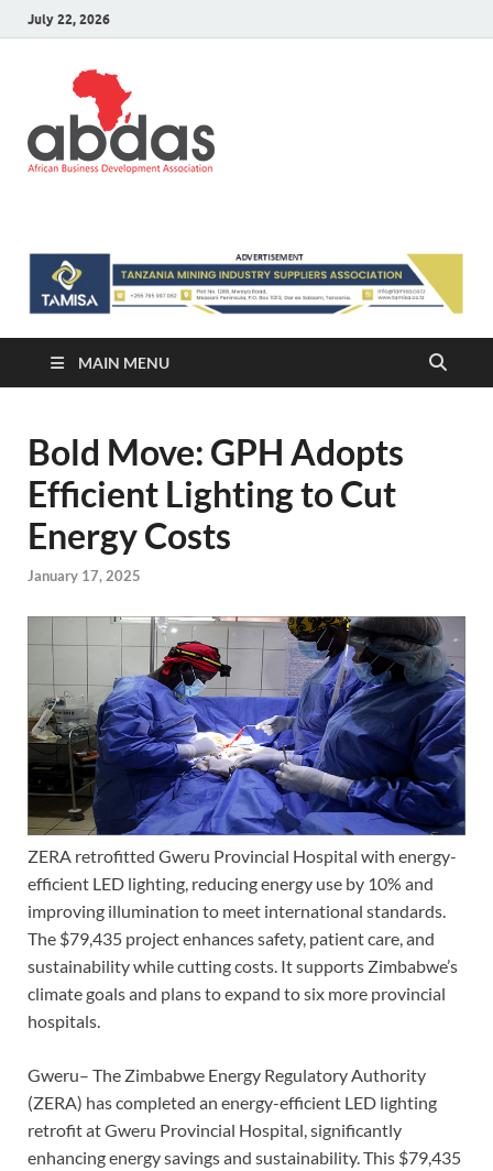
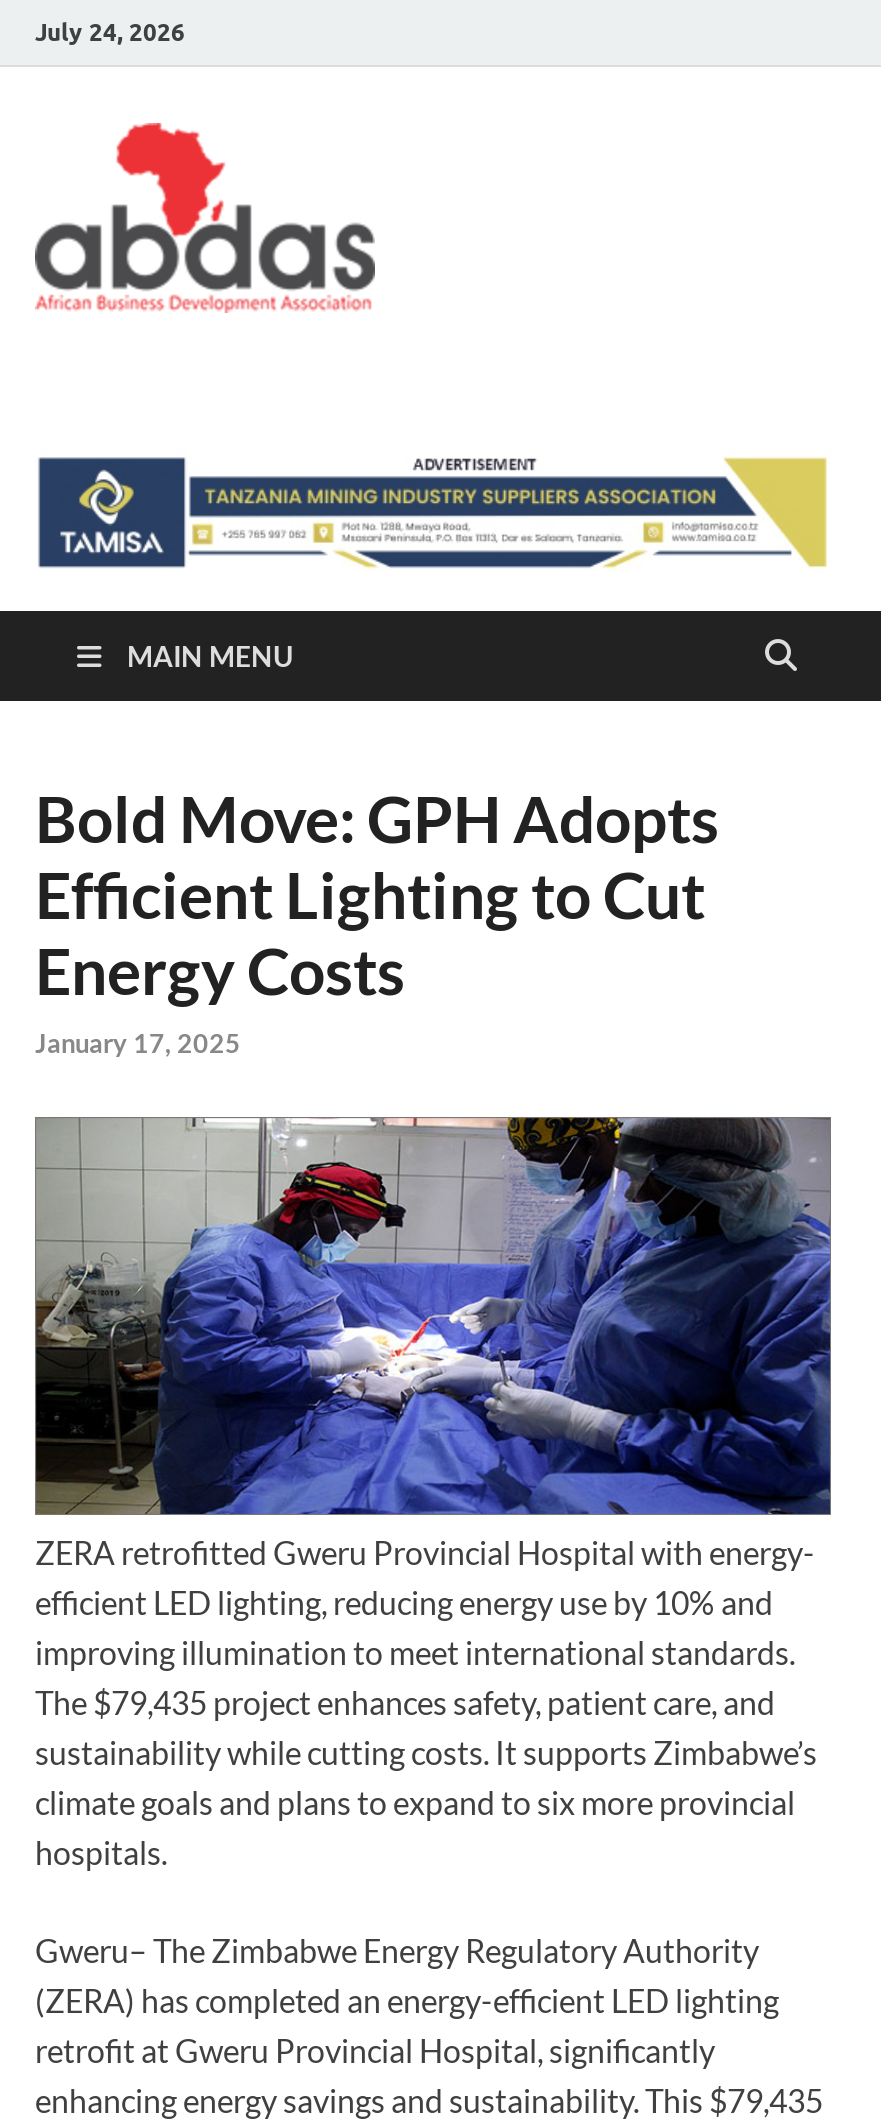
[28,10,110,27] July 22, 2026 -> [35,16,185,46] July 24, 2026

